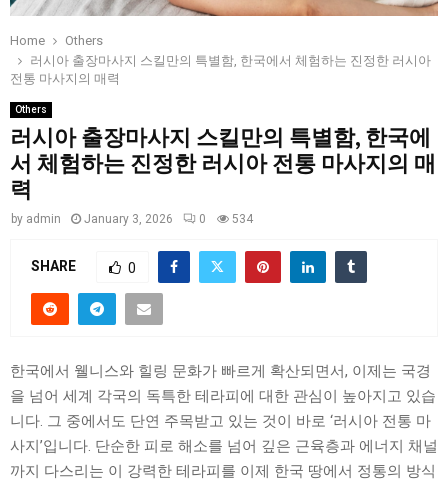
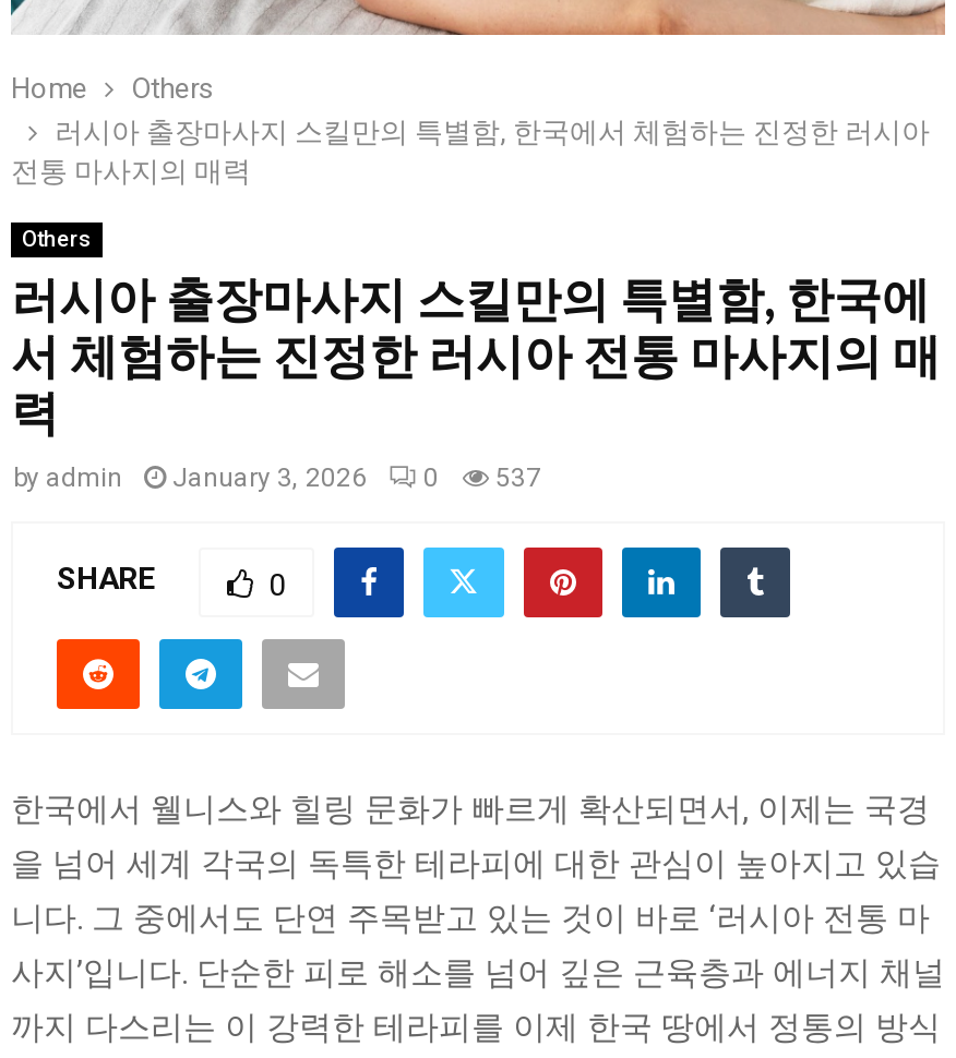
[11,212,253,226] by admin January 3, 2026 0 534 -> [13,462,541,493] by admin January 3, 2026 0 537

